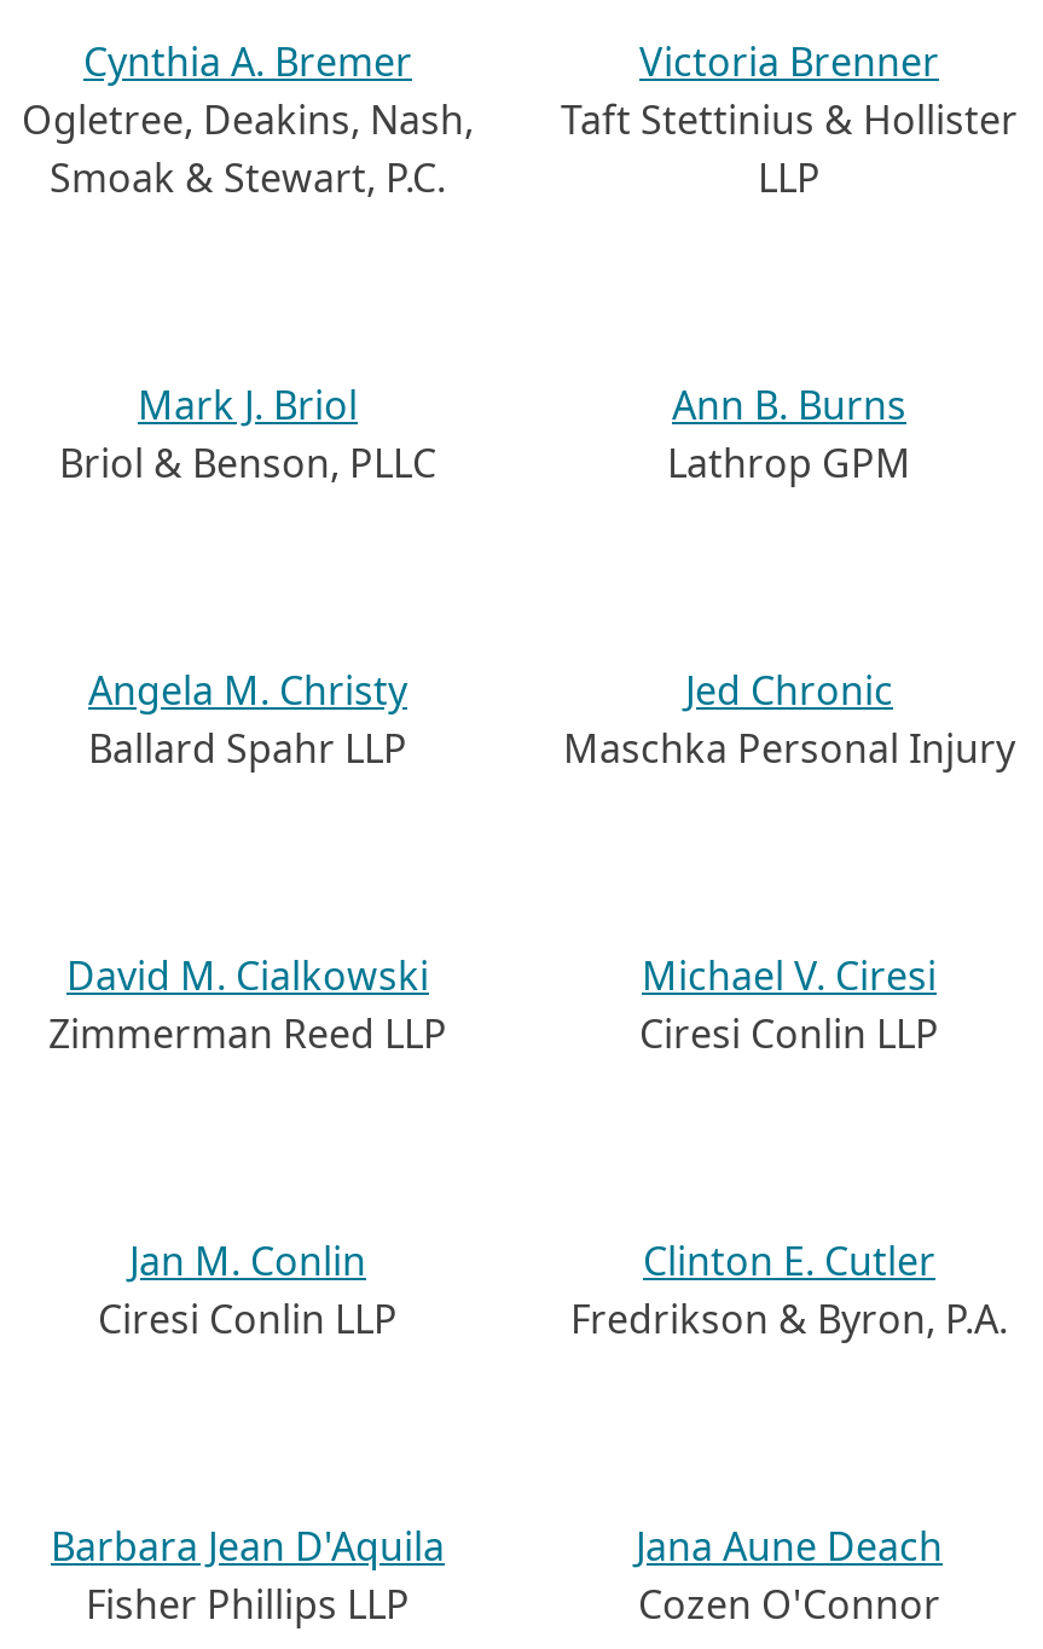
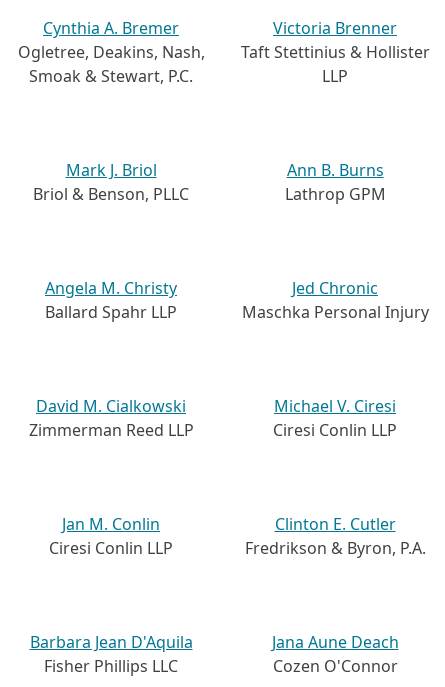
[86,1577,410,1631] Fisher Phillips LLP -> [44,655,178,677] Fisher Phillips LLC

